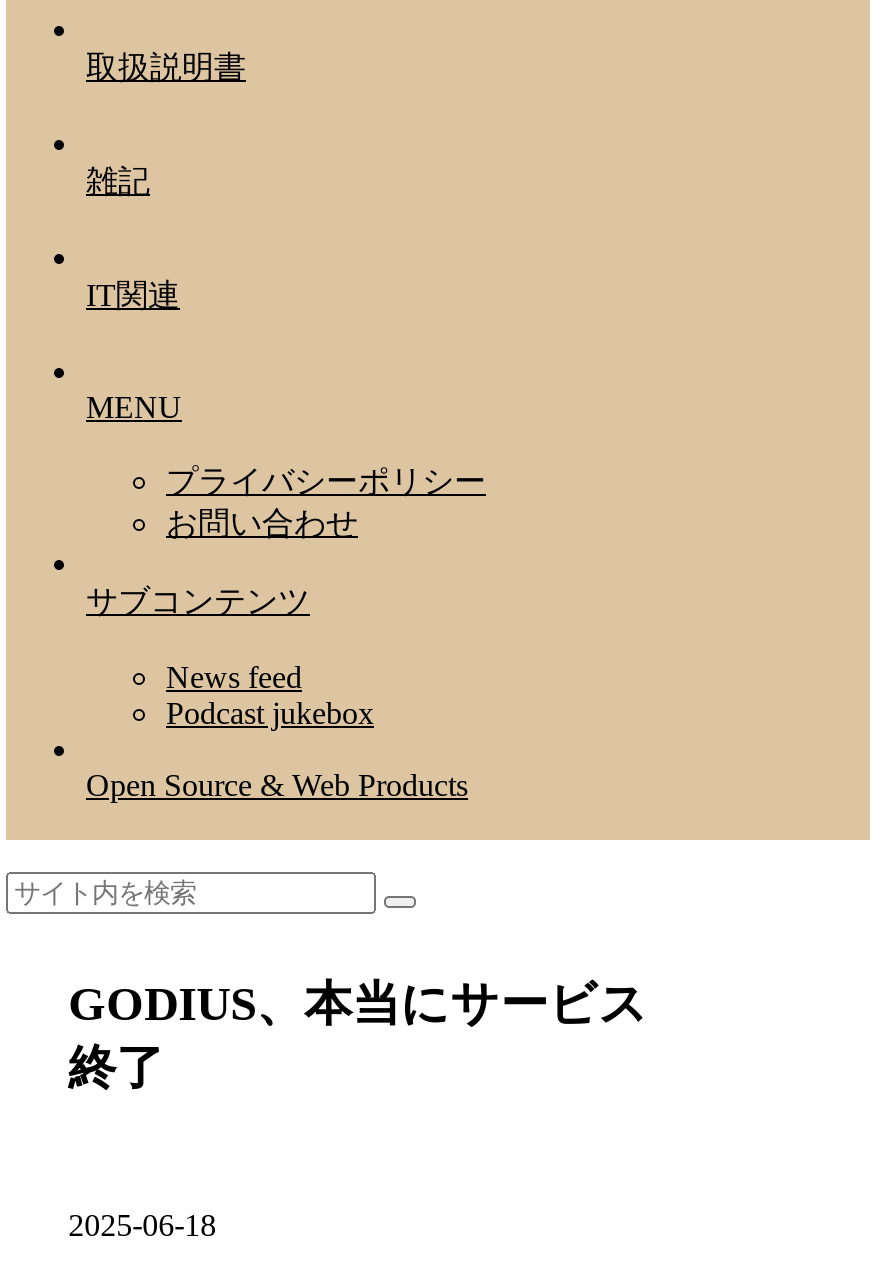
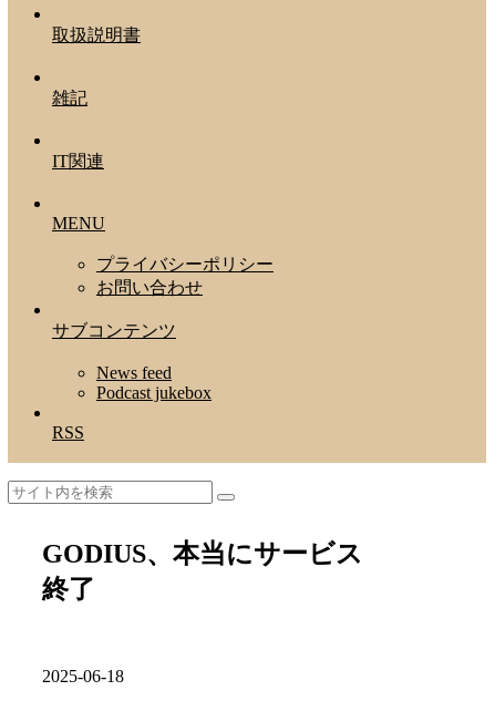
[86,768,468,802] Open Source & Web Products -> [52,423,84,442] RSS

